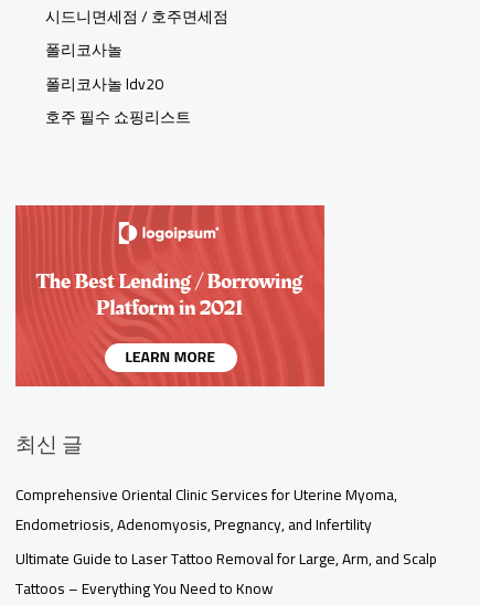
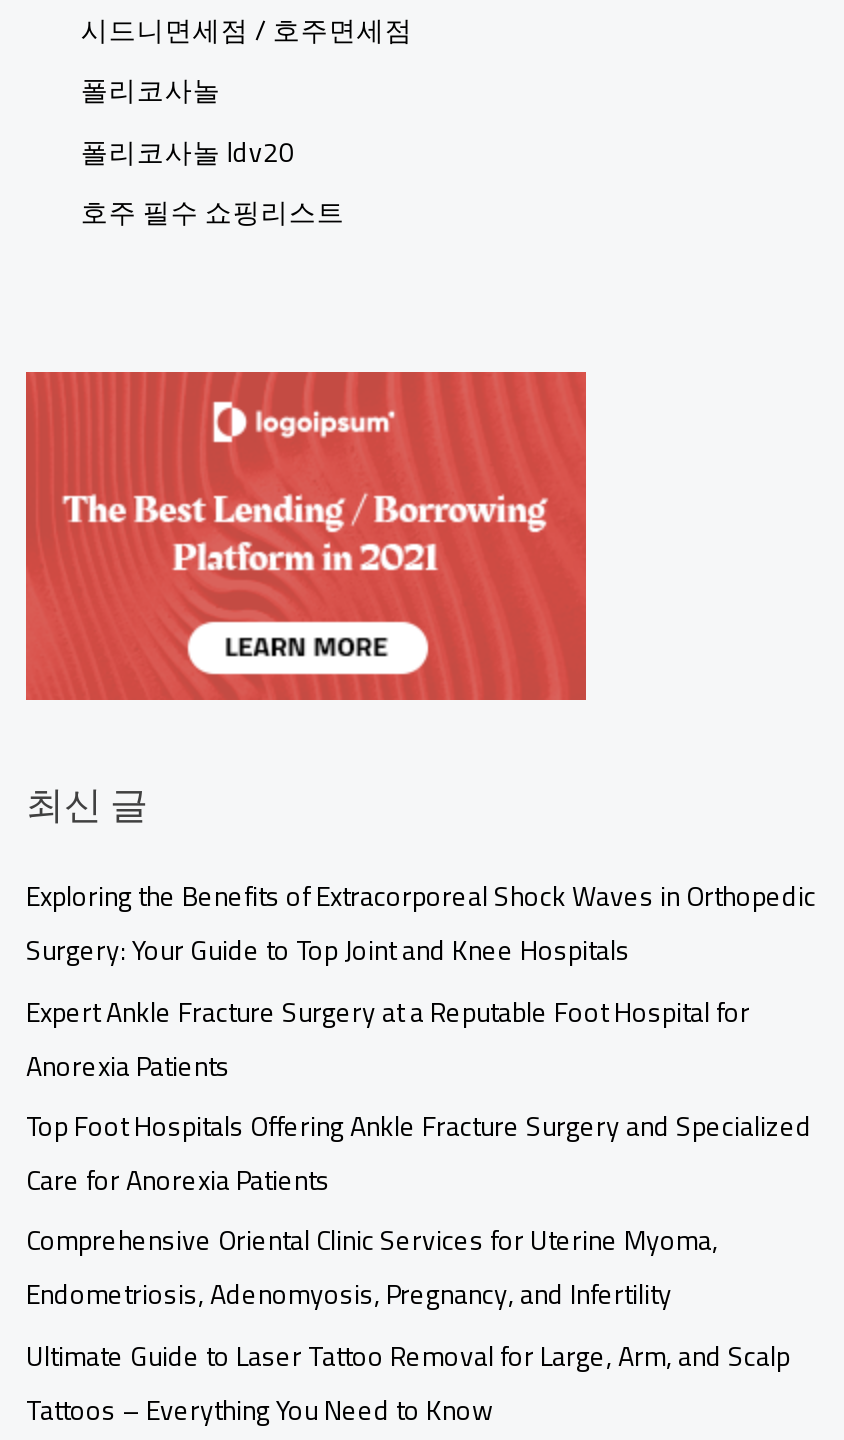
none -> [26,870,816,1206] Exploring the Benefits of Extracorporeal Shock Waves in Orthopedic | Surgery: Your Guide to Top Joint and Knee Hospitals | Expert Ankle Fracture Surgery at a Reputable Foot Hospital for | Anorexia Patients | Top Foot Hospitals Offering Ankle Fracture Surgery and Specialized | Care for Anorexia Patients

